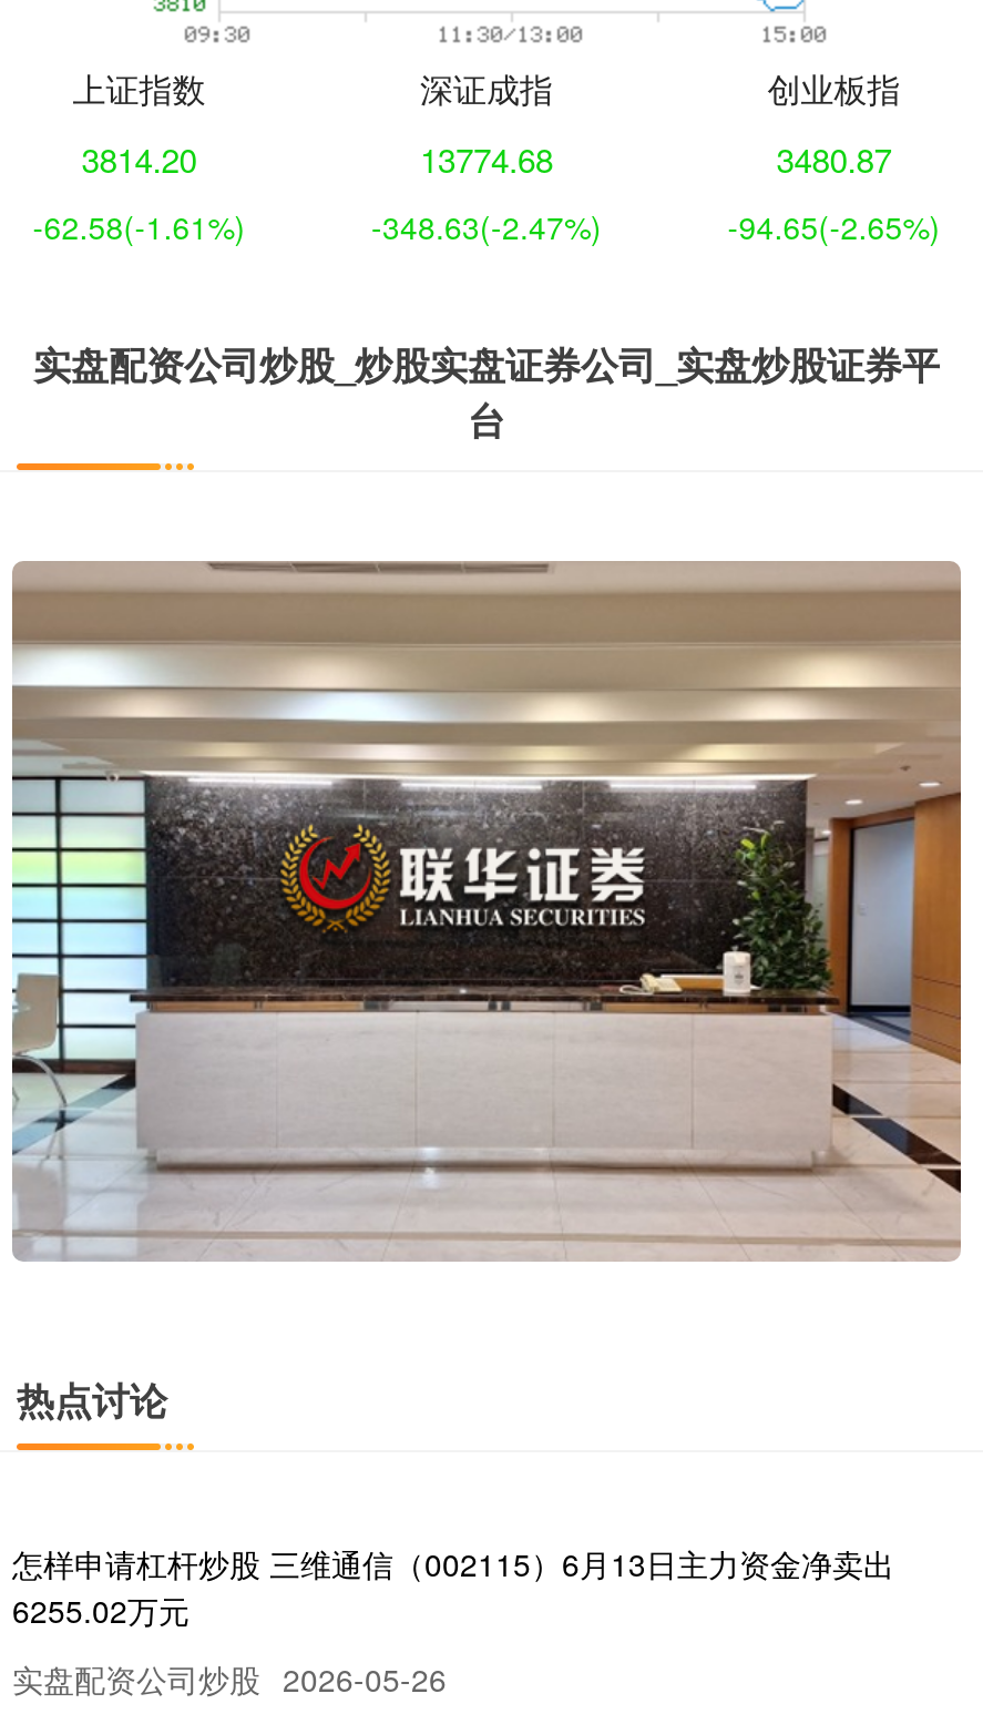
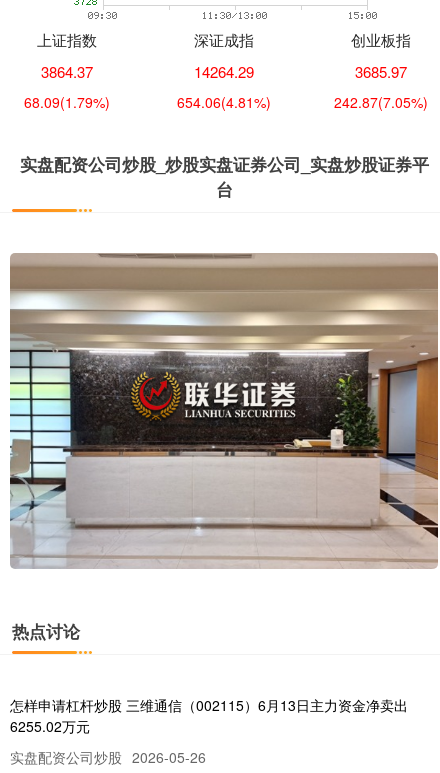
[81,135,197,182] 3814.20 -> [41,61,93,82] 3864.37
[420,135,553,182] 13774.68 -> [194,61,254,82] 14264.29
[776,135,892,182] 3480.87 -> [355,61,407,82] 3685.97
[33,204,245,248] -62.58(-1.61%) -> [24,92,110,112] 68.09(1.79%)
[371,204,602,248] -348.63(-2.47%) -> [177,92,271,112] 654.06(4.81%)
[728,204,940,248] -94.65(-2.65%) -> [334,92,428,112] 242.87(7.05%)

